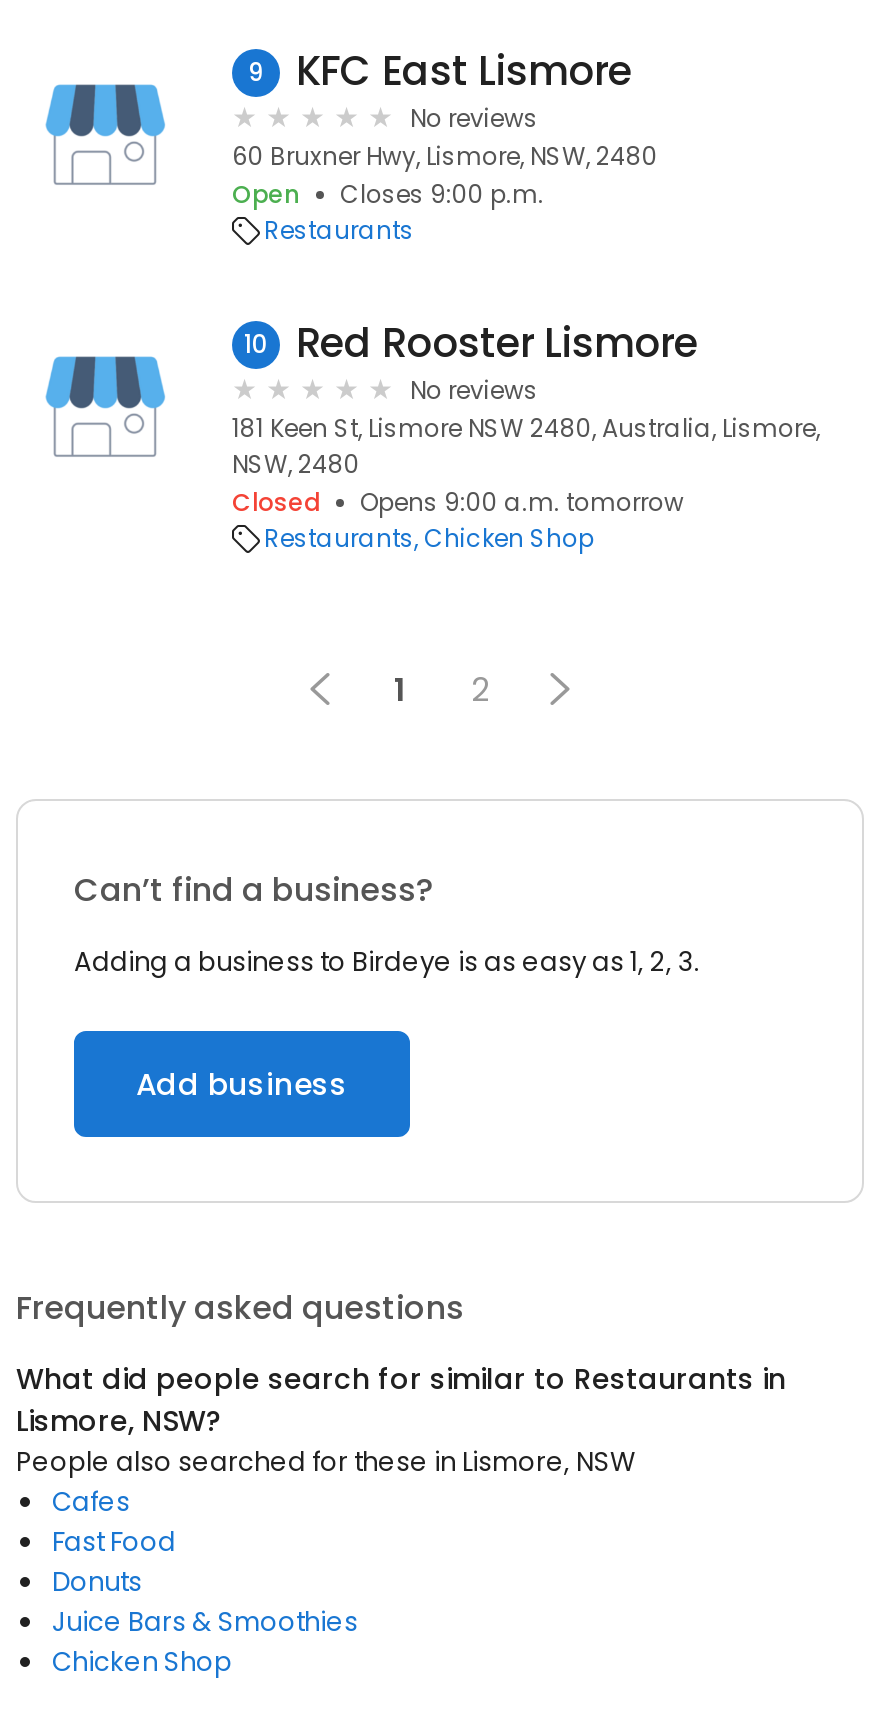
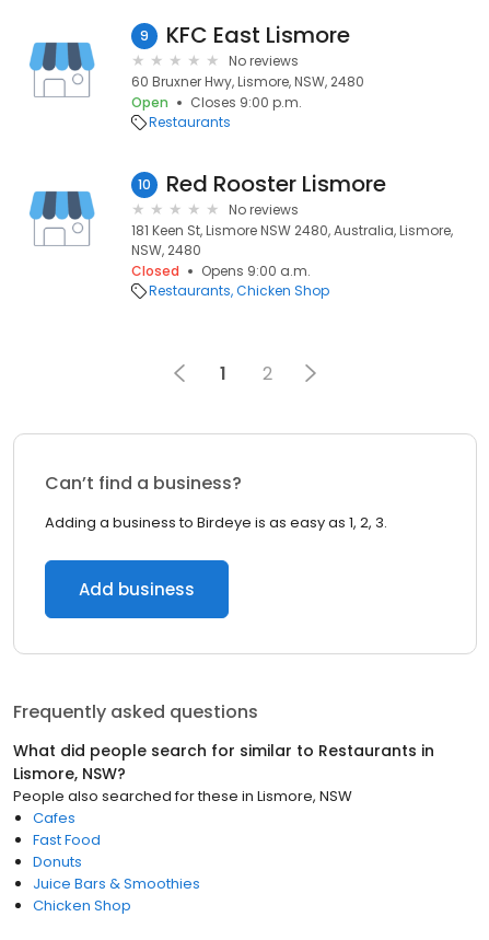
[360,485,684,519] Opens 9:00 a.m. tomorrow -> [201,262,311,280] Opens 9:00 a.m.

